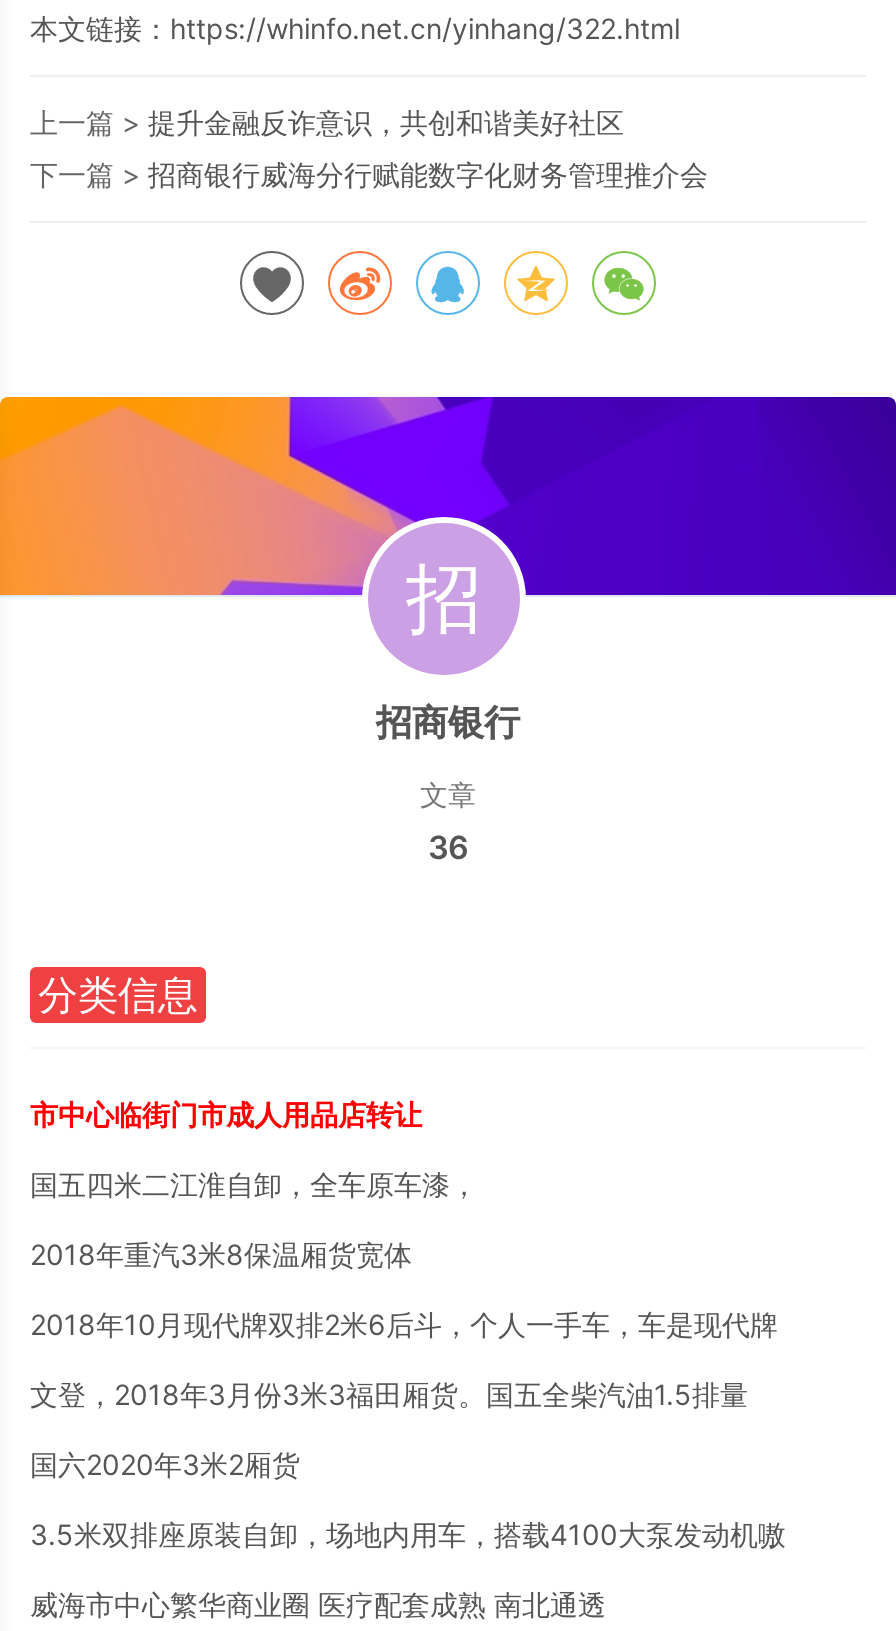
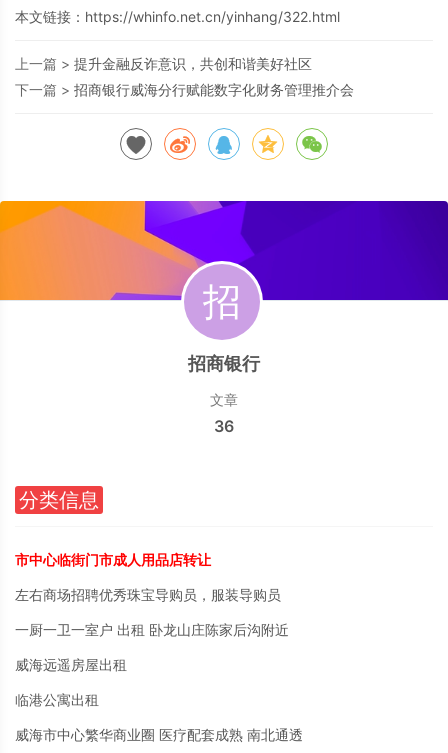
[30,1166,786,1550] 国五四米二江淮自卸，全车原车漆， | 2018年重汽3米8保温厢货宽体 | 2018年10月现代牌双排2米6后斗，个人一手车，车是现代牌 | 文登，2018年3月份3米3福田厢货。国五全柴汽油1.5排量 | 国六2020年3米2厢货 | 3.5米双排座原装自卸，场地内用车，搭载4100大泵发动机嗷 -> [15,585,289,707] 左右商场招聘优秀珠宝导购员，服装导购员 | 一厨一卫一室户 出租 卧龙山庄陈家后沟附近 | 威海远遥房屋出租 | 临港公寓出租

